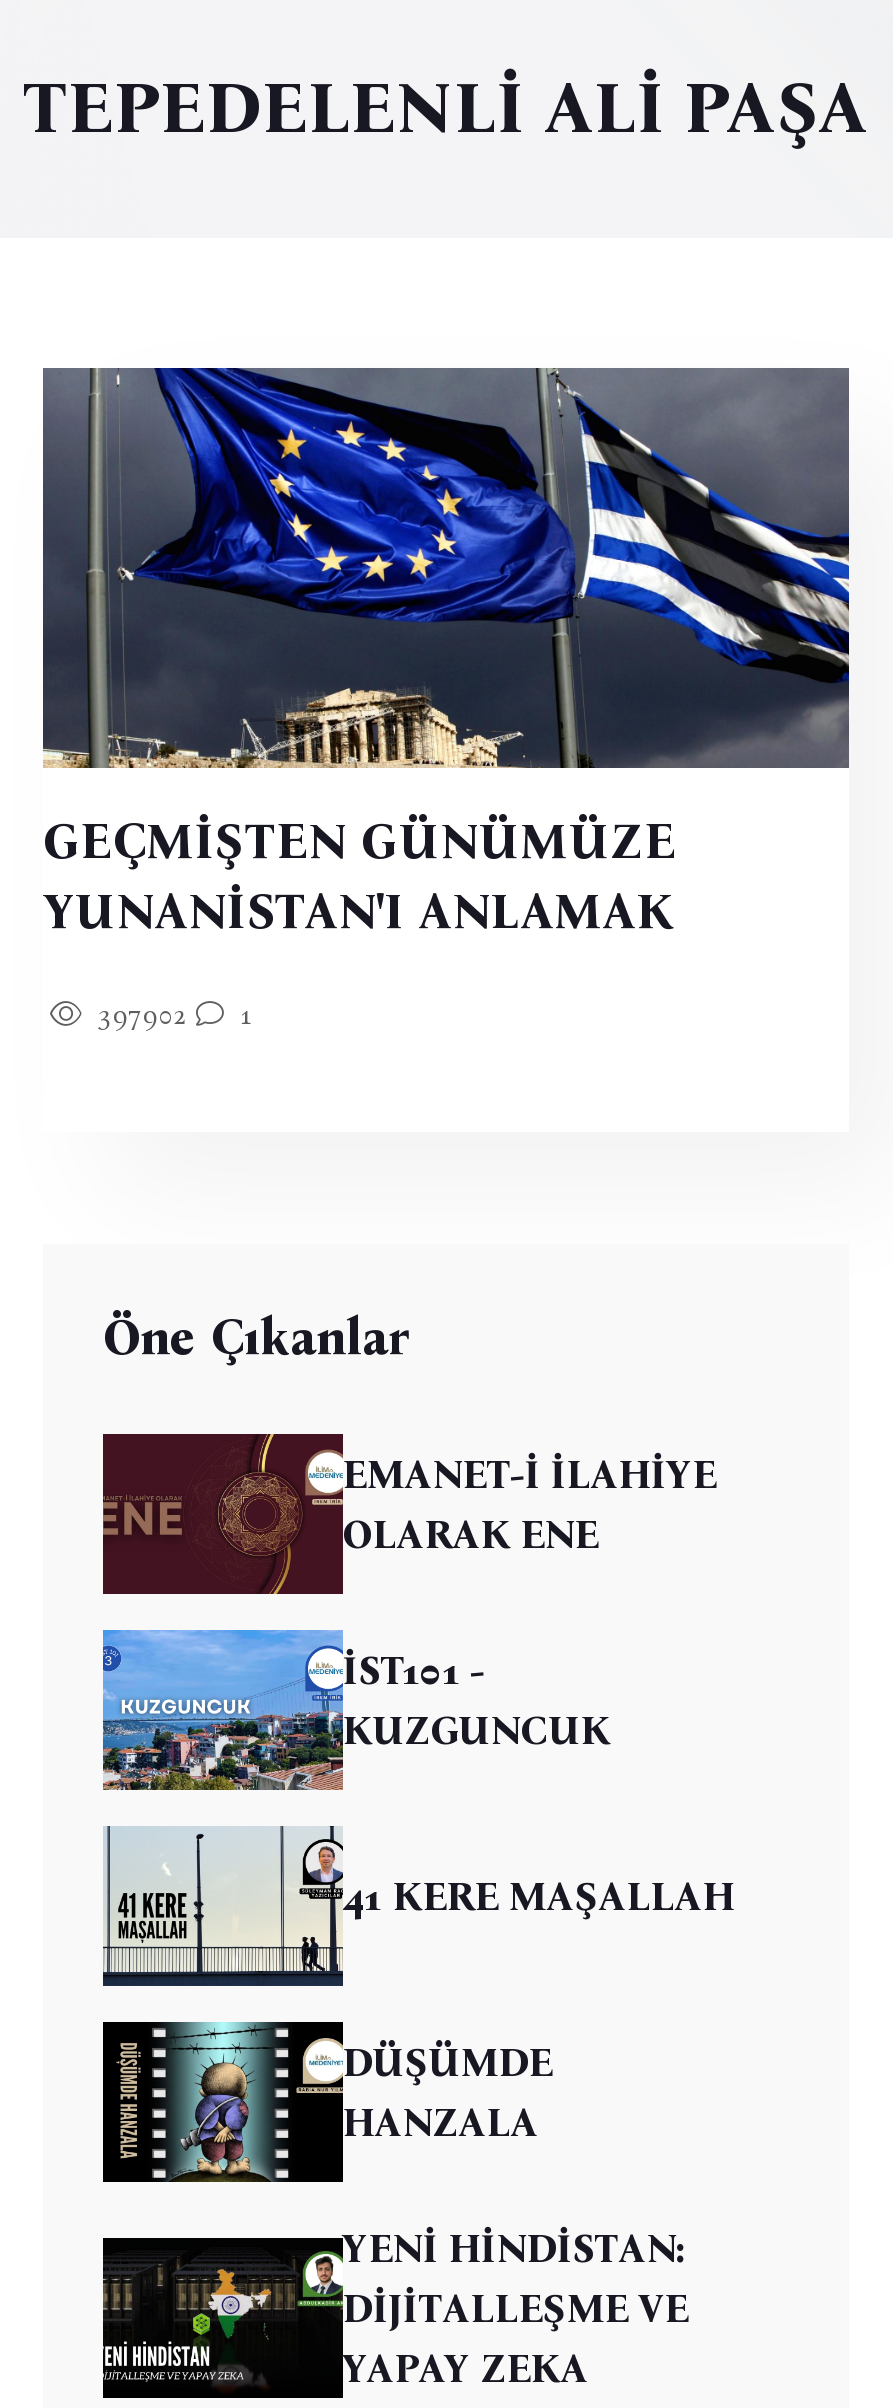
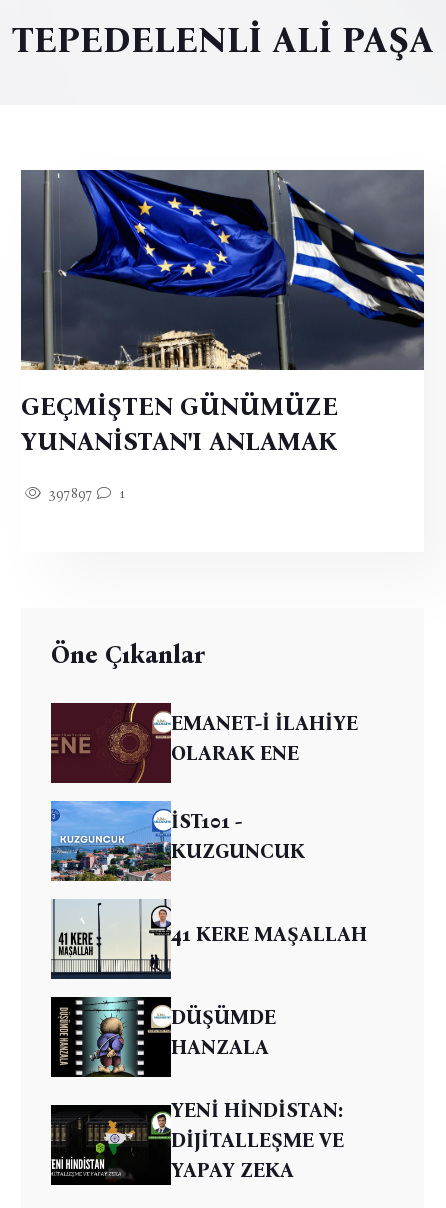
[90,998,252,1032] 397902 1 -> [44,485,124,502] 397897 1

